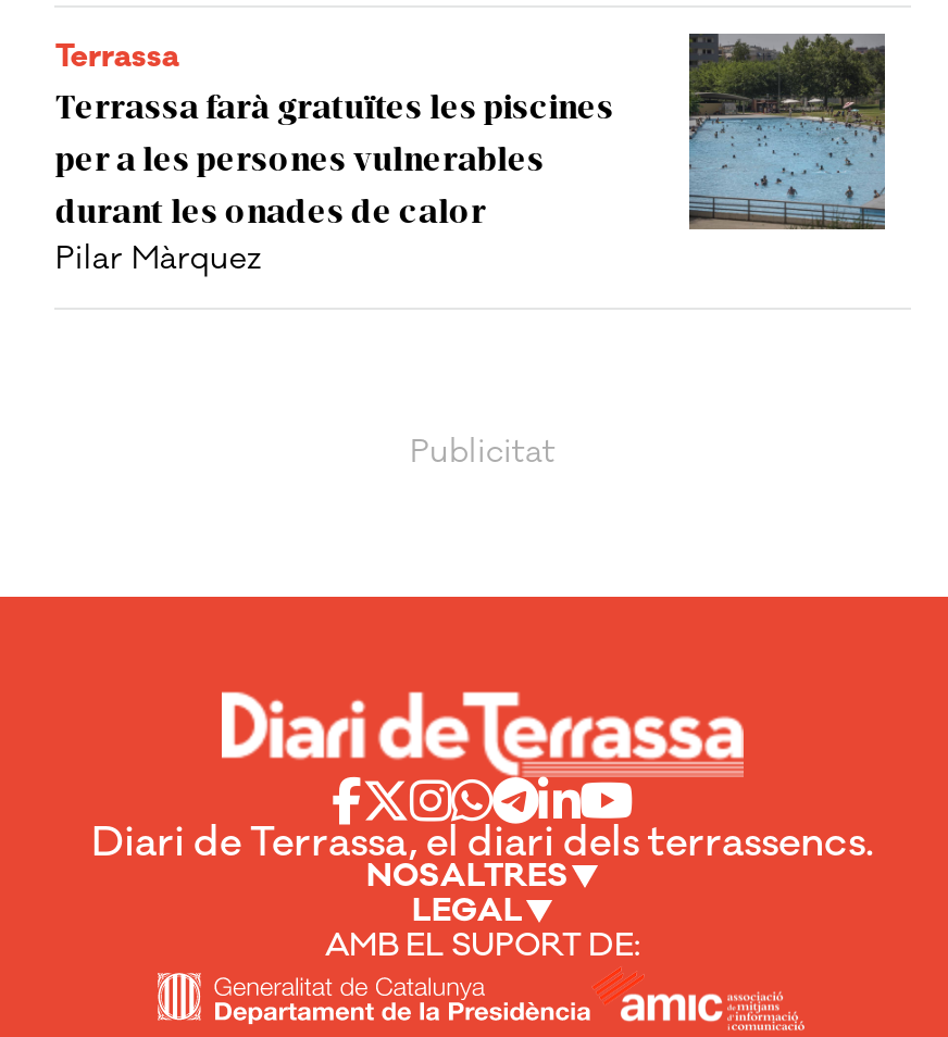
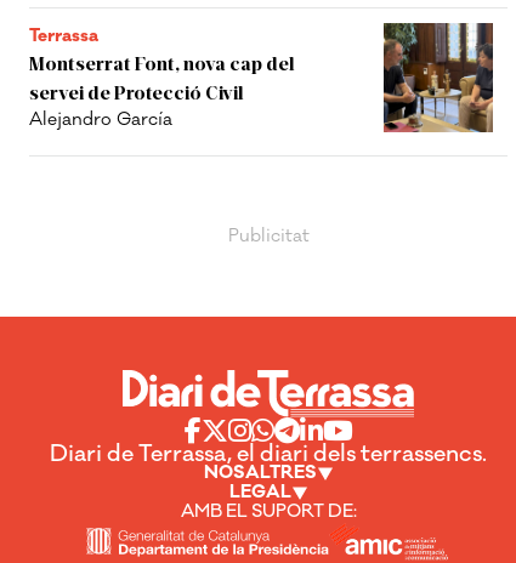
[687,30,887,230] [image] -> [382,22,493,133] [image]
[55,83,614,279] Terrassa farà gratuïtes les piscines | per a les persones vulnerables | durant les onades de calor | Pilar Màrquez -> [30,51,296,132] Montserrat Font, nova cap del | servei de Protecció Civil | Alejandro García

